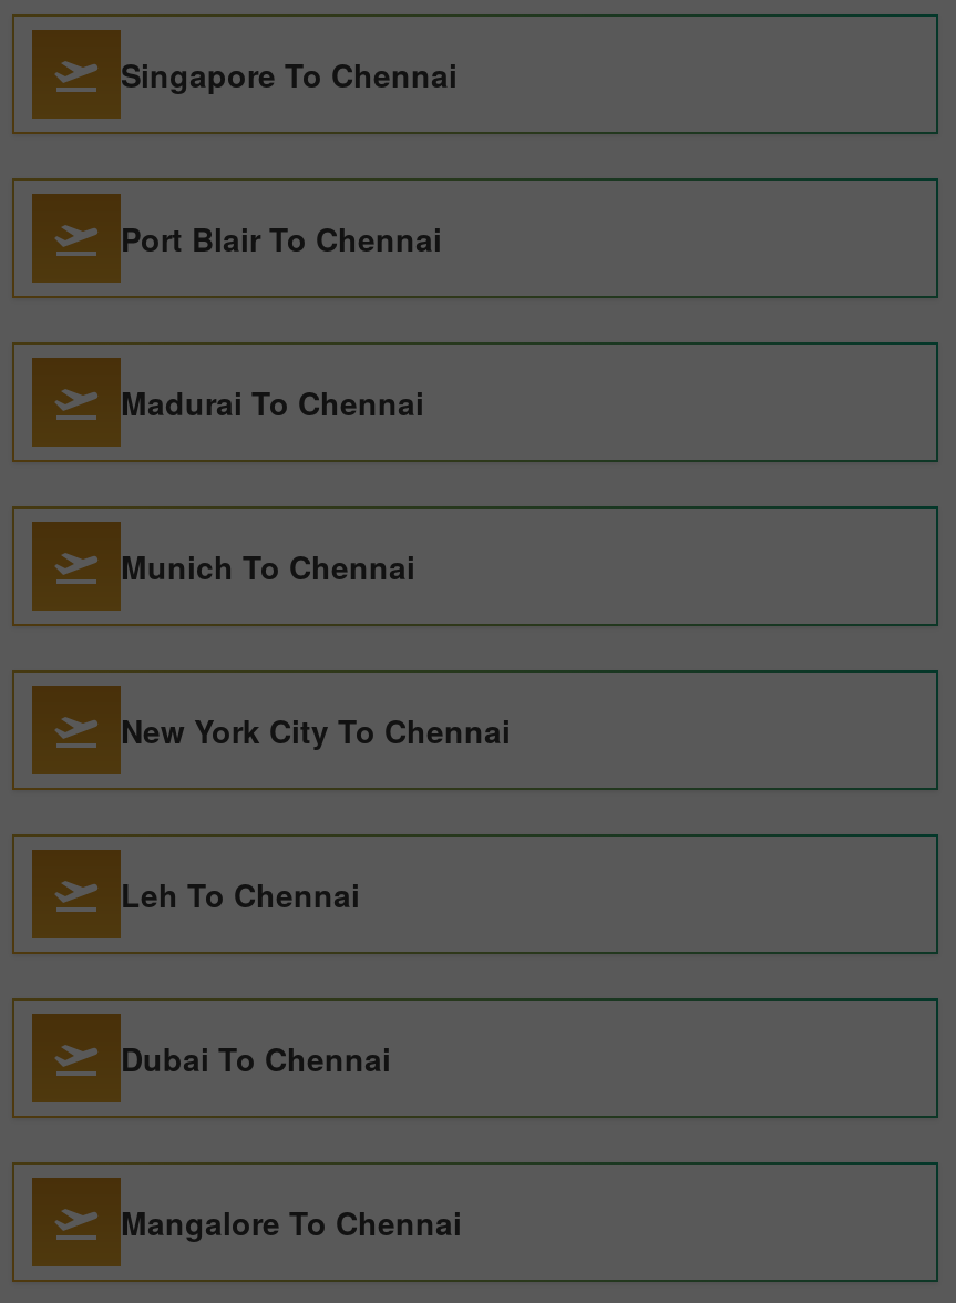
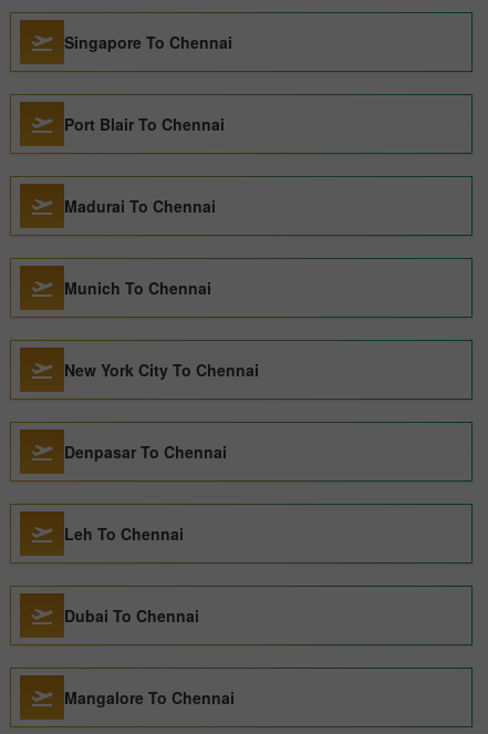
none -> [64,441,227,463] Denpasar To Chennai

